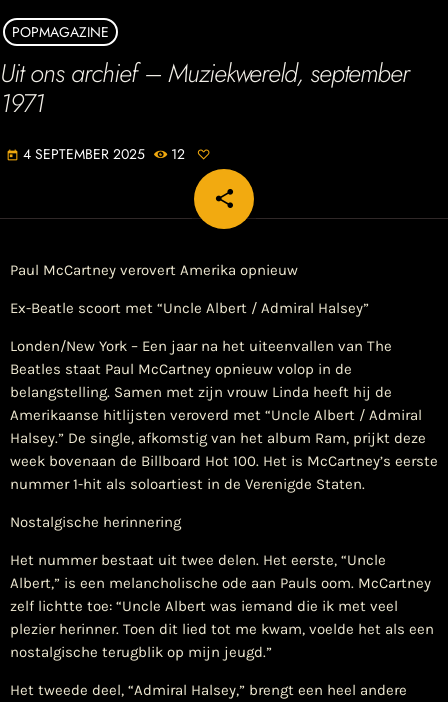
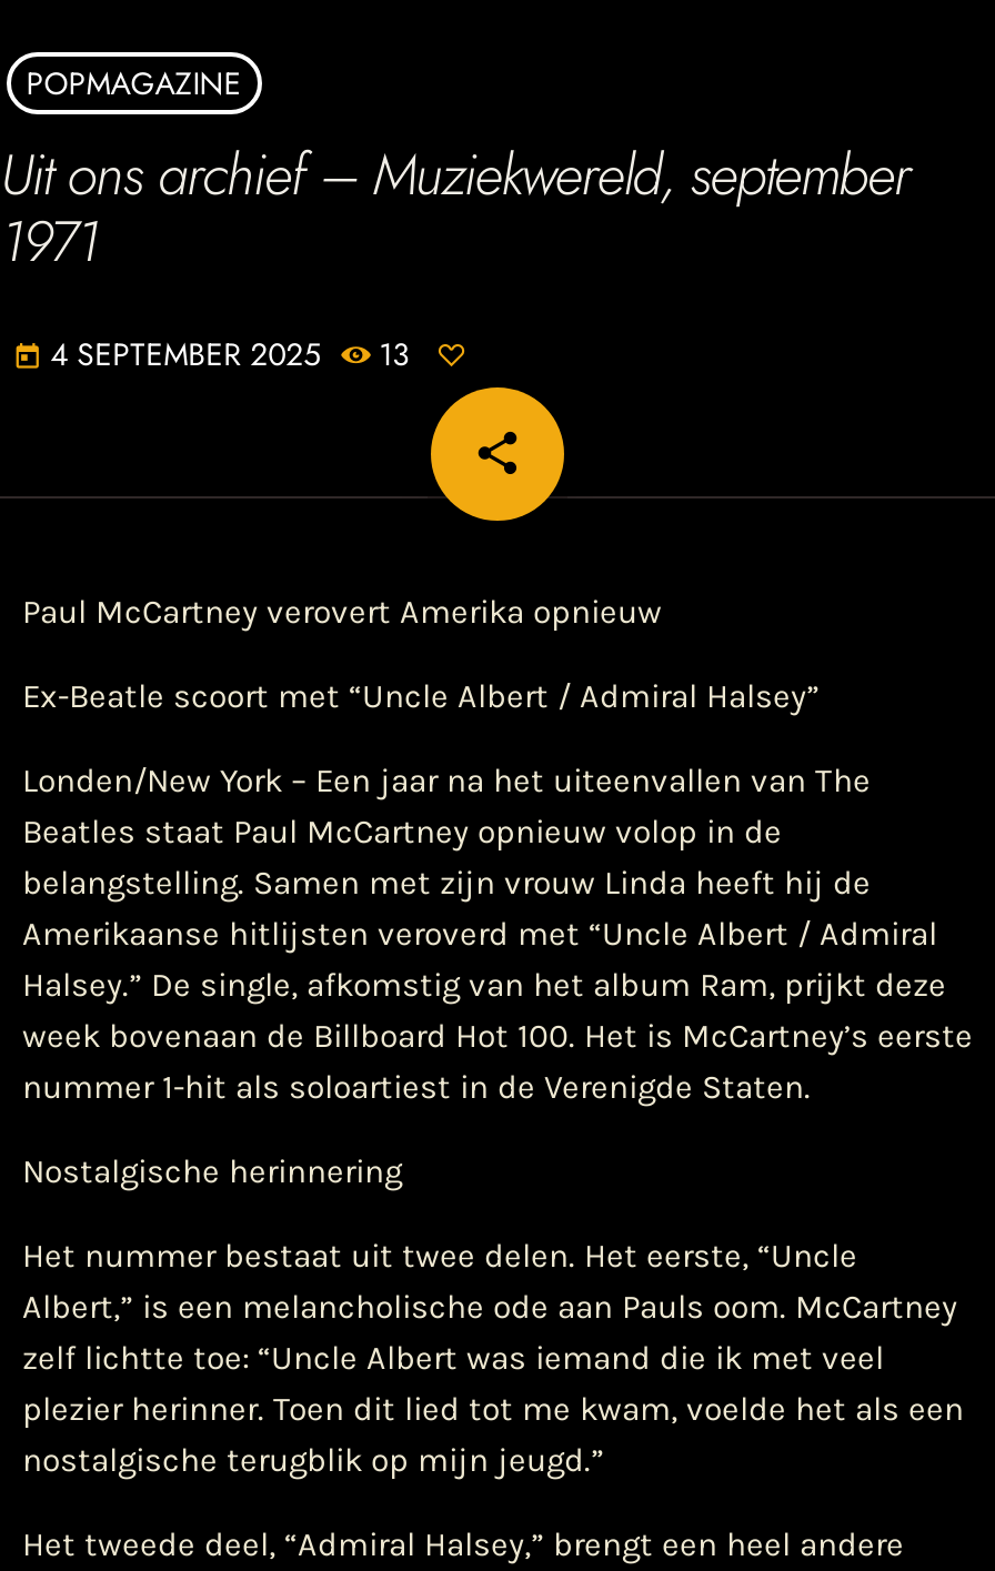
[171,144,189,164] 12 -> [379,332,419,377] 13

